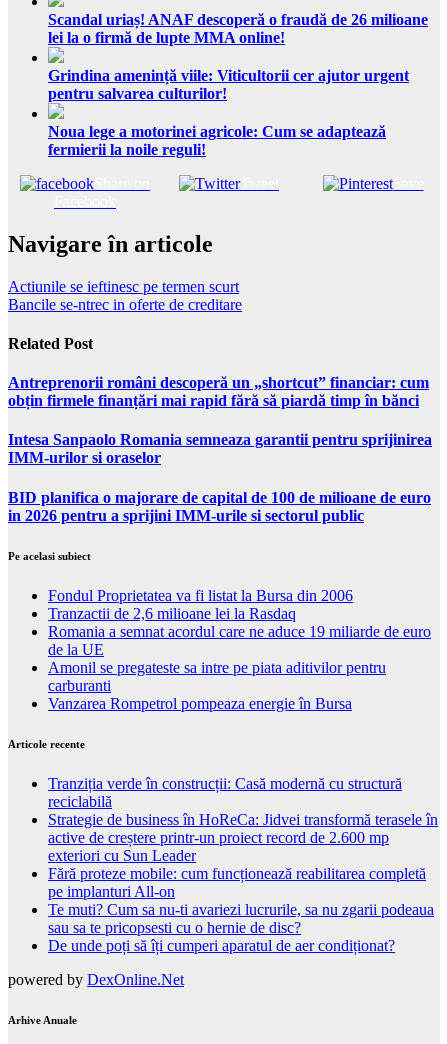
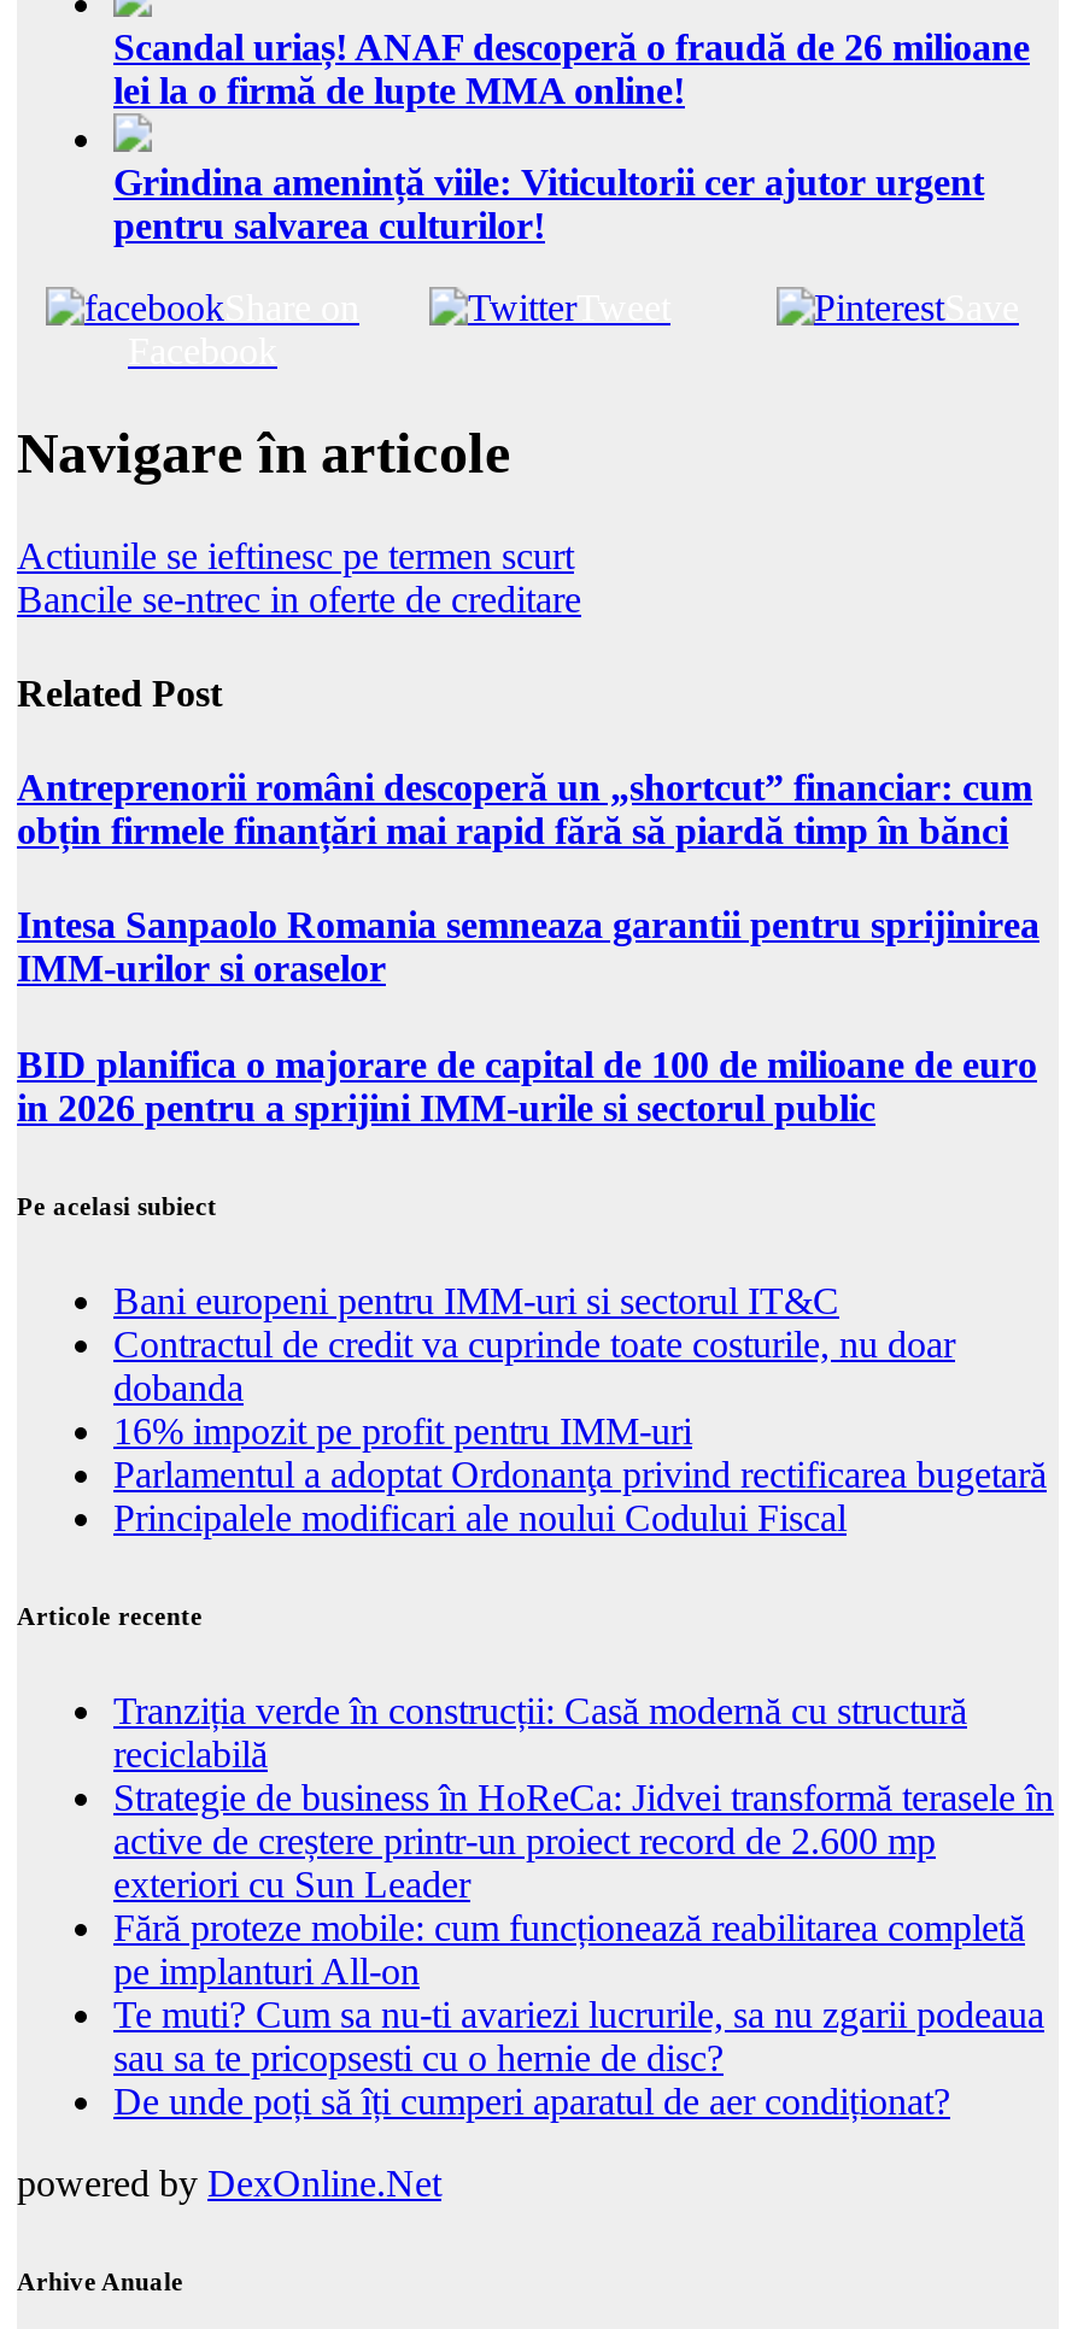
[48,123,386,158] Noua lege a motorinei agricole: Cum se adaptează | fermierii la noile reguli! -> none
[48,587,431,712] Fondul Proprietatea va fi listat la Bursa din 2006 | Tranzactii de 2,6 milioane lei la Rasdaq | Romania a semnat acordul care ne aduce 19 miliarde de euro | de la UE | Amonil se pregateste sa intre pe piata aditivilor pentru | carburanti | Vanzarea Rompetrol pompeaza energie în Bursa -> [113,1280,1047,1537] Bani europeni pentru IMM-uri si sectorul IT&C | Contractul de credit va cuprinde toate costurile, nu doar | dobanda | 16% impozit pe profit pentru IMM-uri | Parlamentul a adoptat Ordonanţa privind rectificarea bugetară | Principalele modificari ale noului Codului Fiscal

